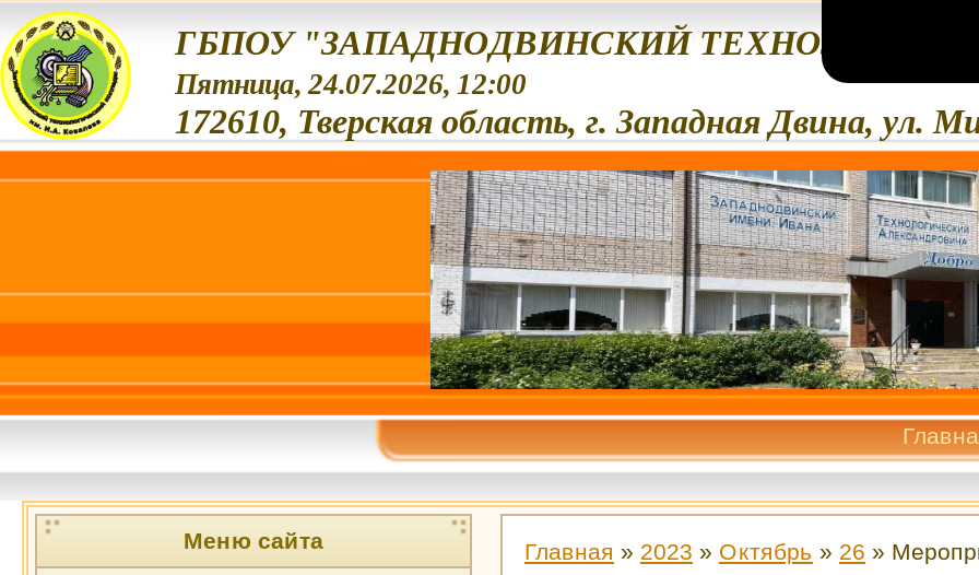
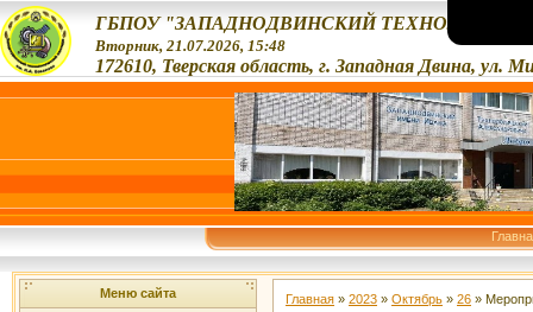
[175,68,527,101] Пятница, 24.07.2026, 12:00 -> [95,37,286,55] Вторник, 21.07.2026, 15:48

